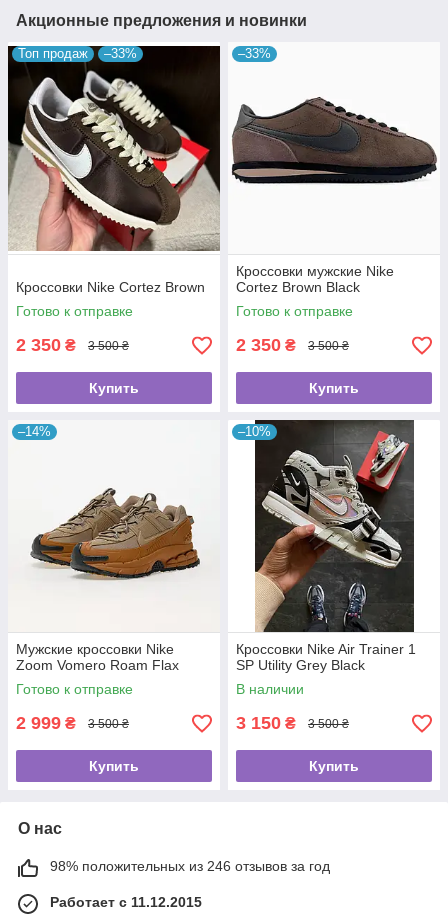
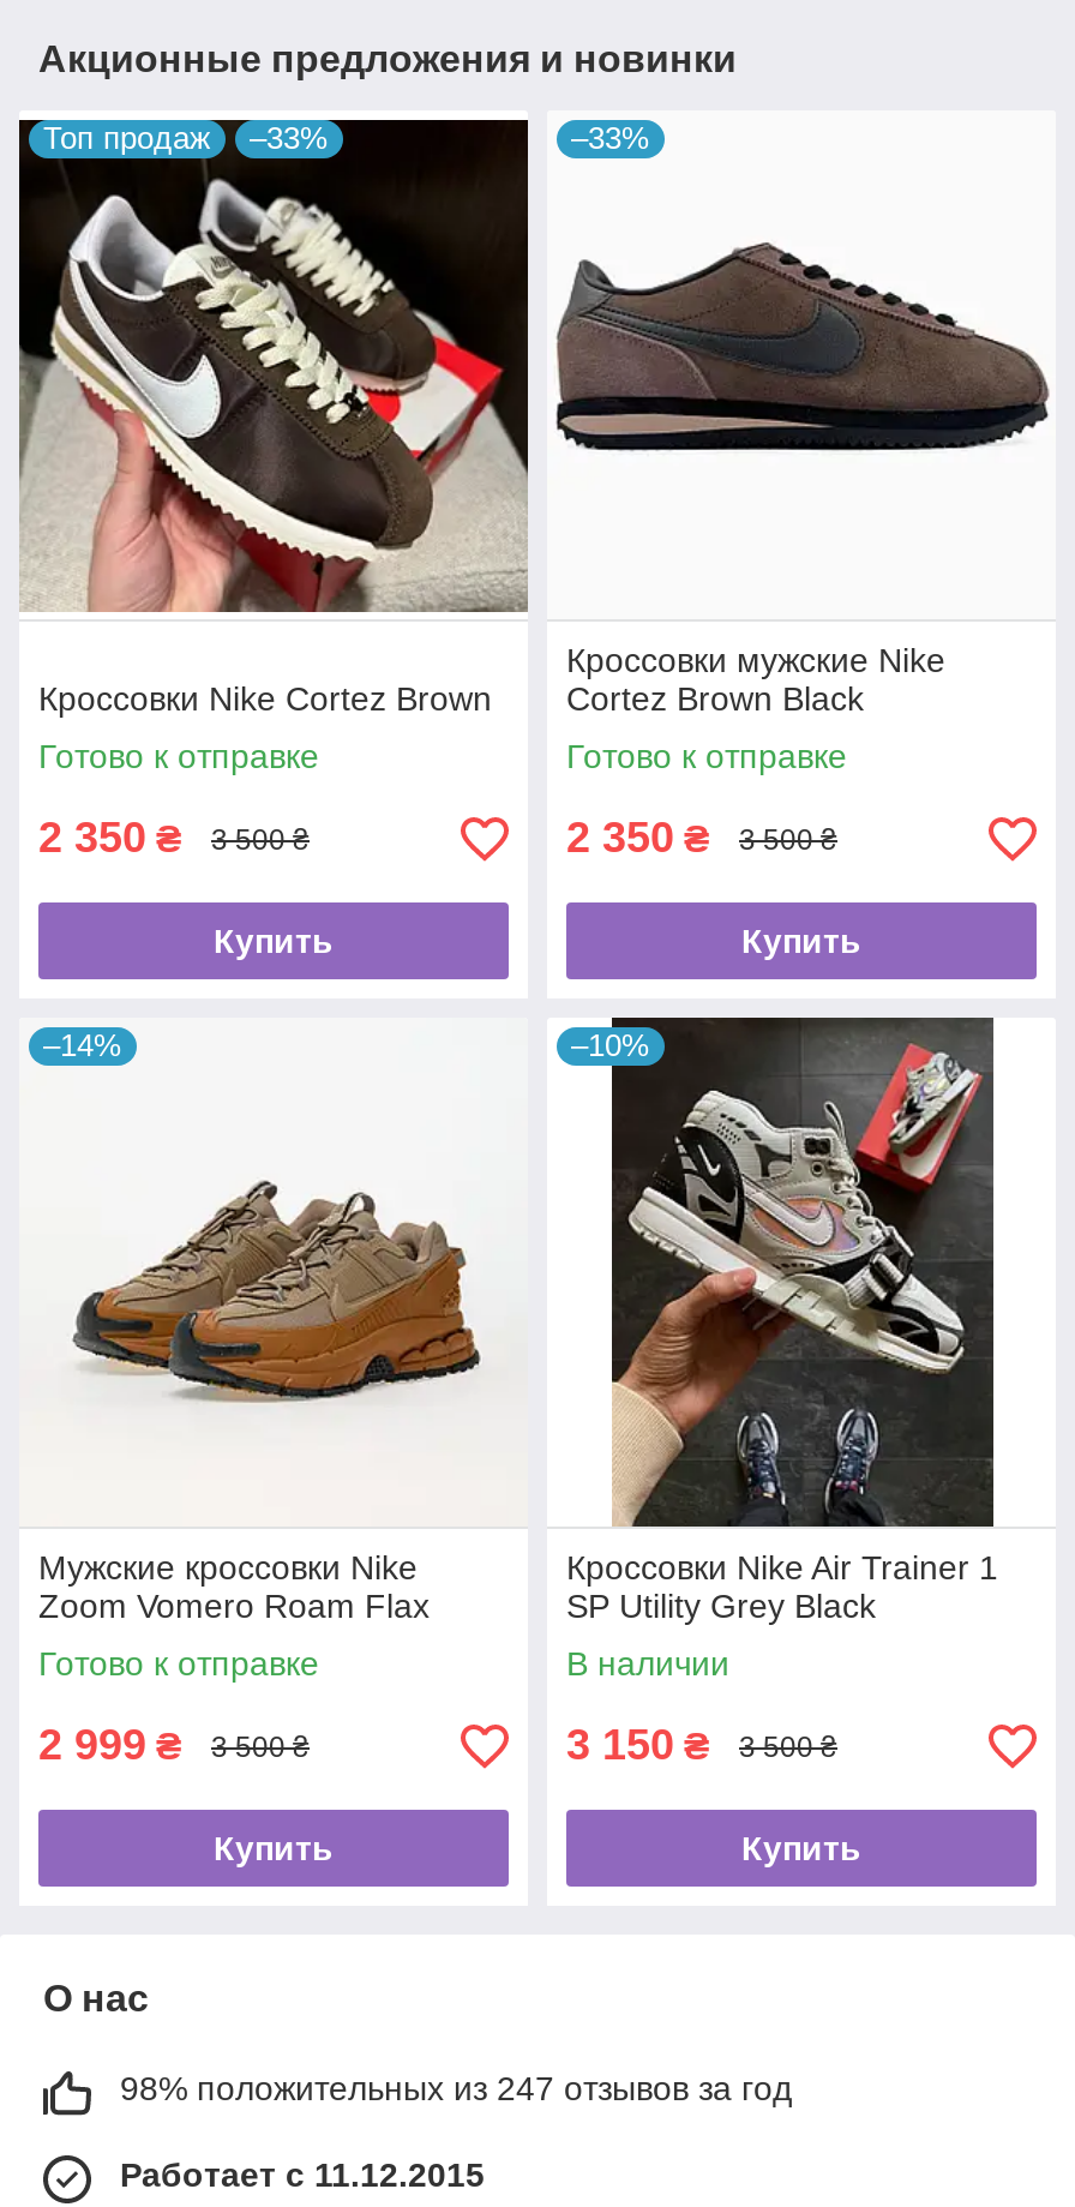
[50,858,330,874] 98% положительных из 246 отзывов за год -> [120,2070,792,2108] 98% положительных из 247 отзывов за год

